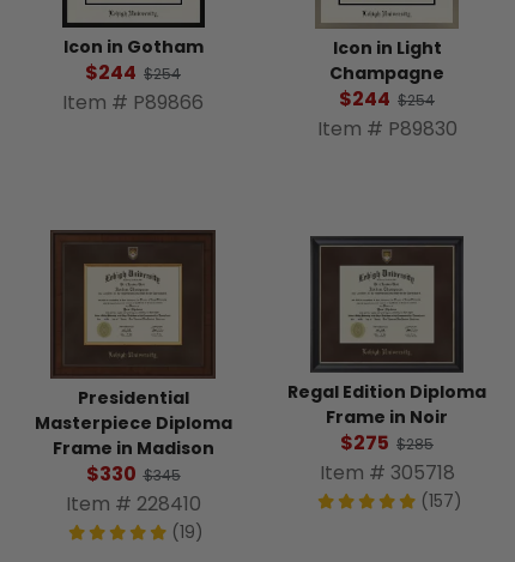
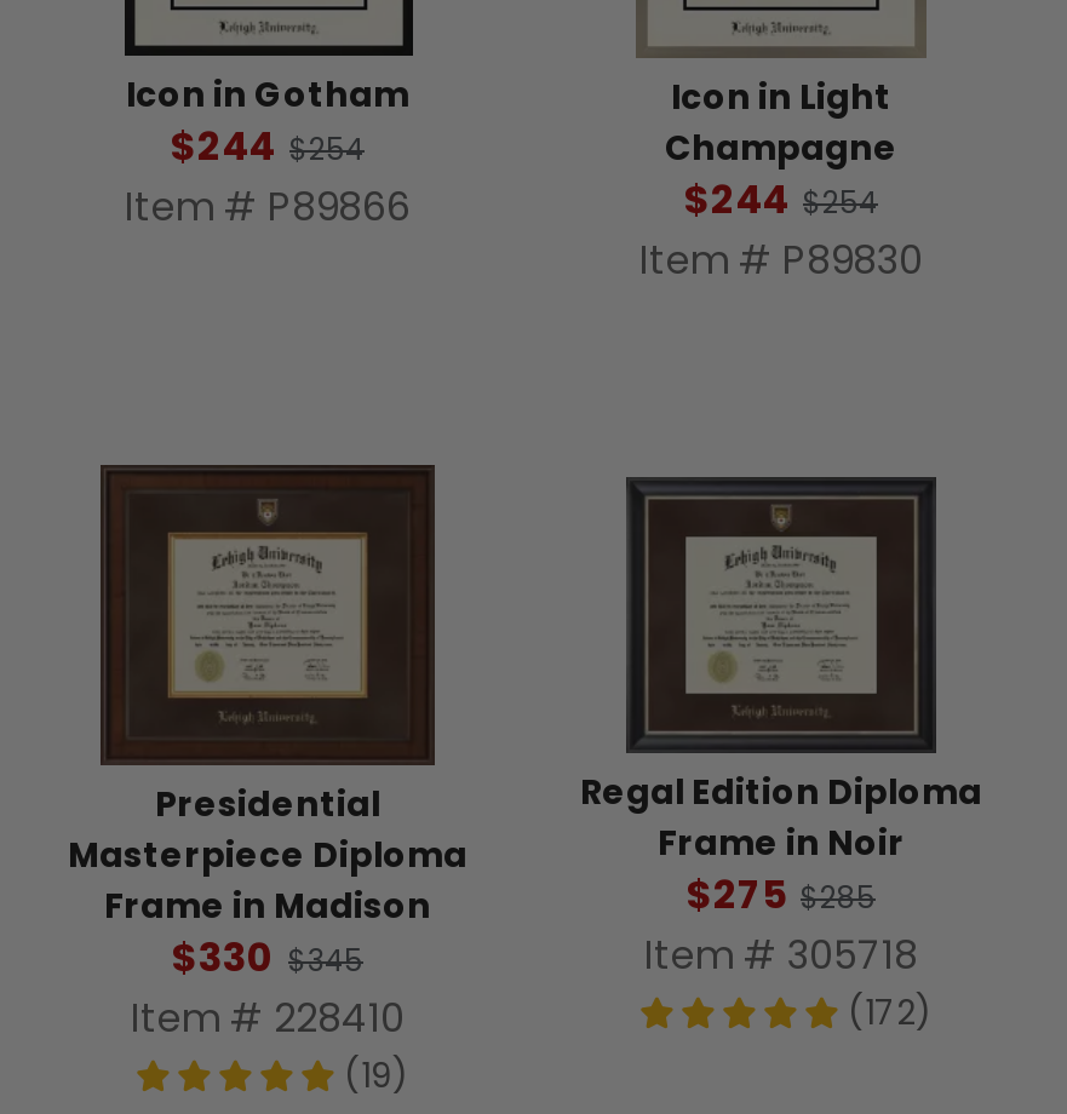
[420,489,462,513] (157) -> [848,988,933,1036] (172)

